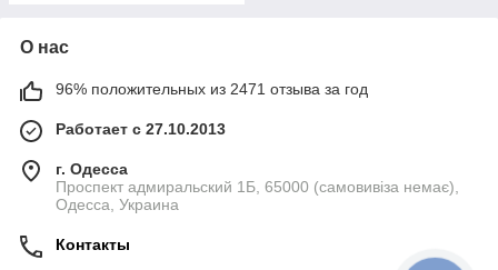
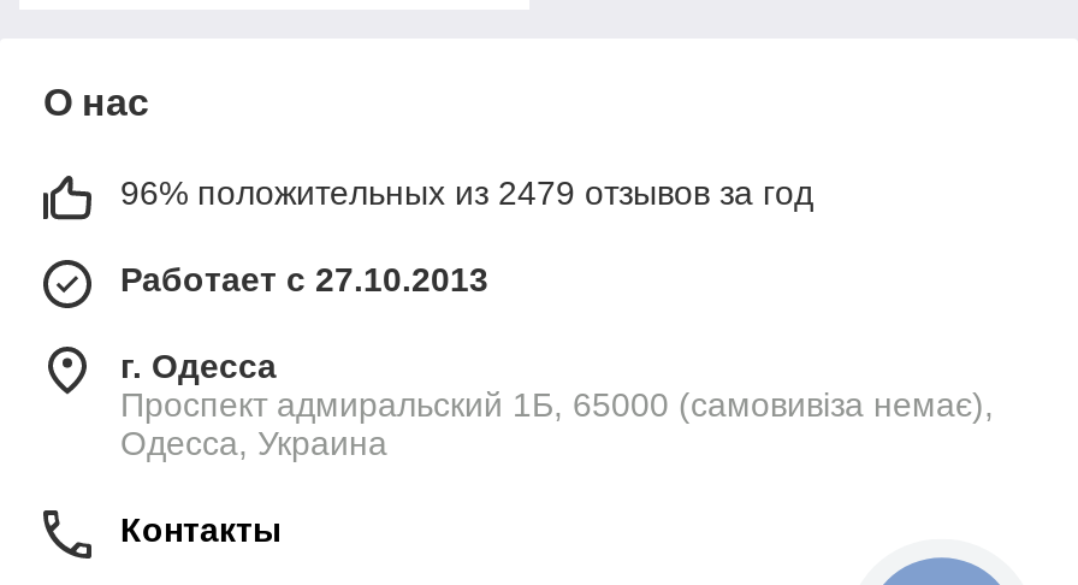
[56,80,368,98] 96% положительных из 2471 отзыва за год -> [120,173,813,211] 96% положительных из 2479 отзывов за год

